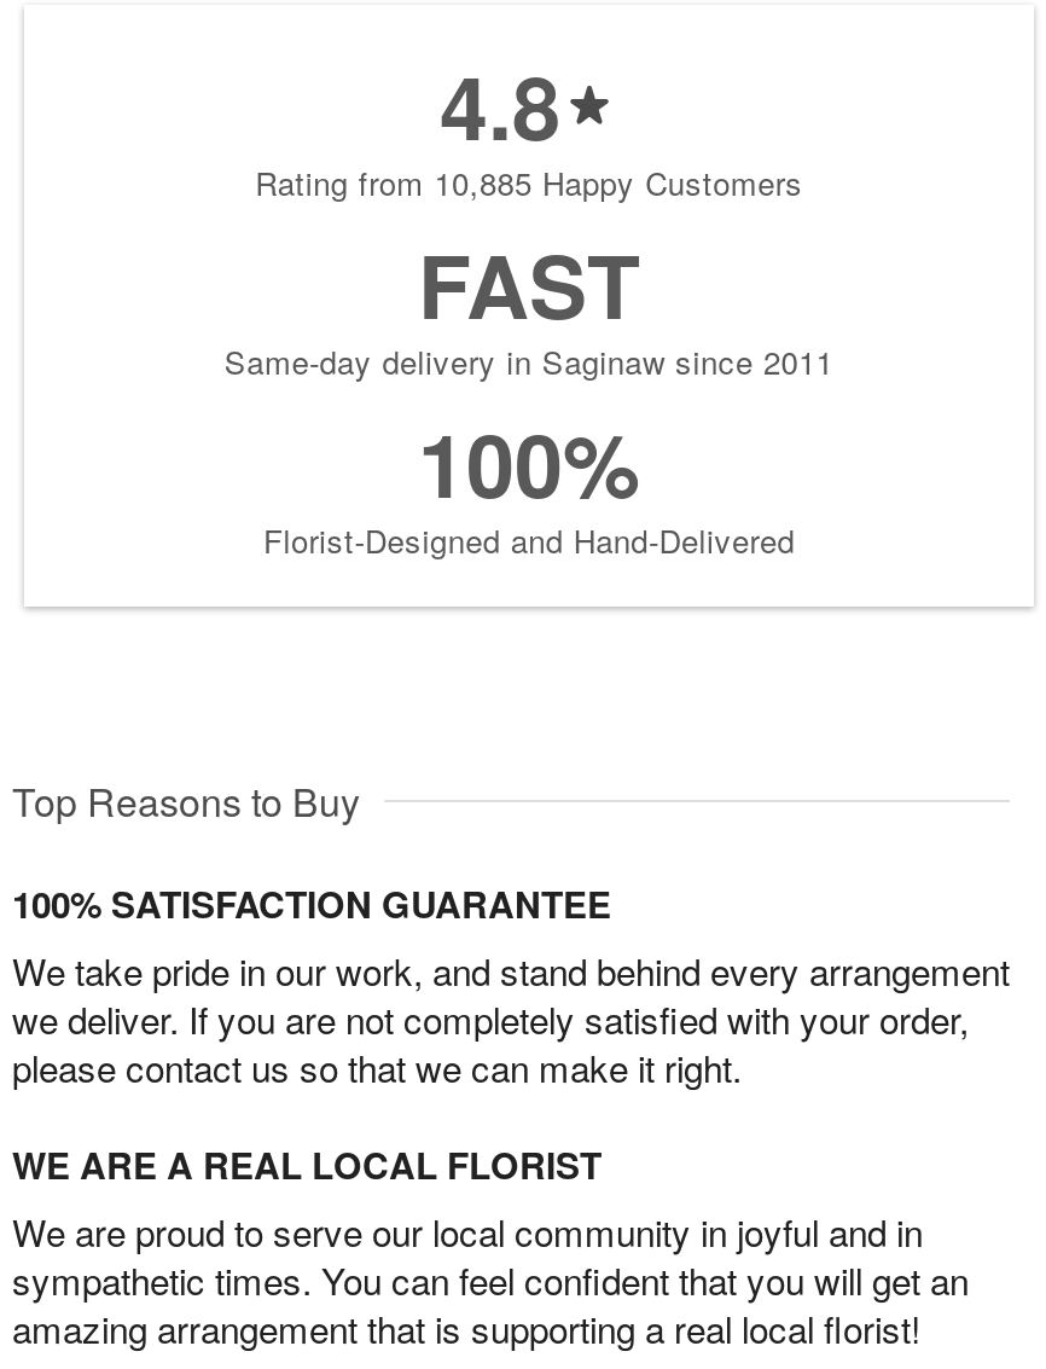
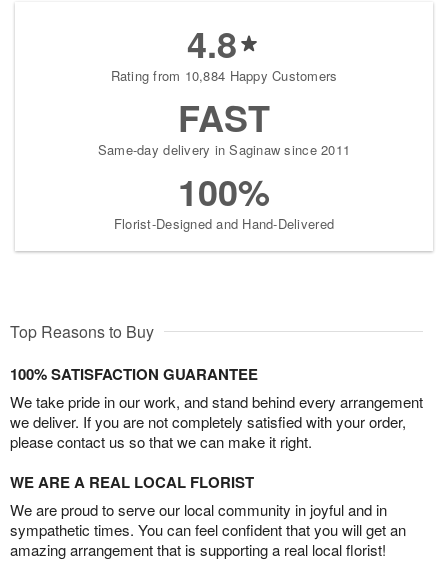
[255,160,803,206] Rating from 10,885 Happy Customers -> [111,66,337,85] Rating from 10,884 Happy Customers

